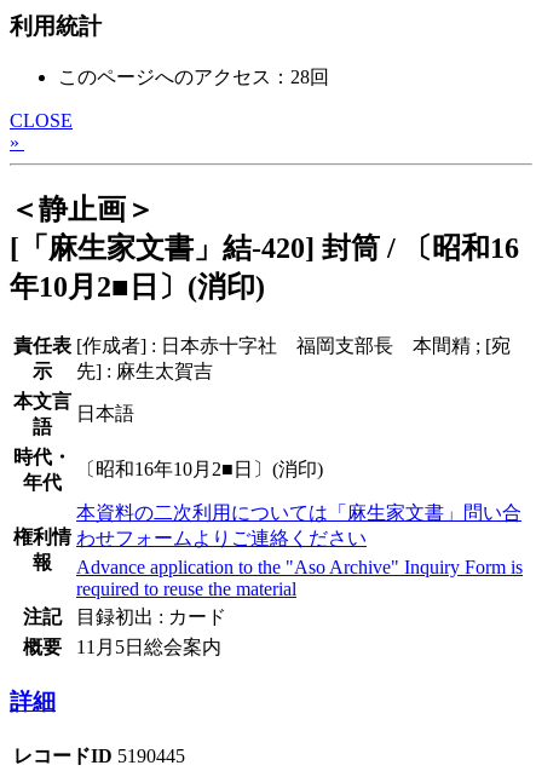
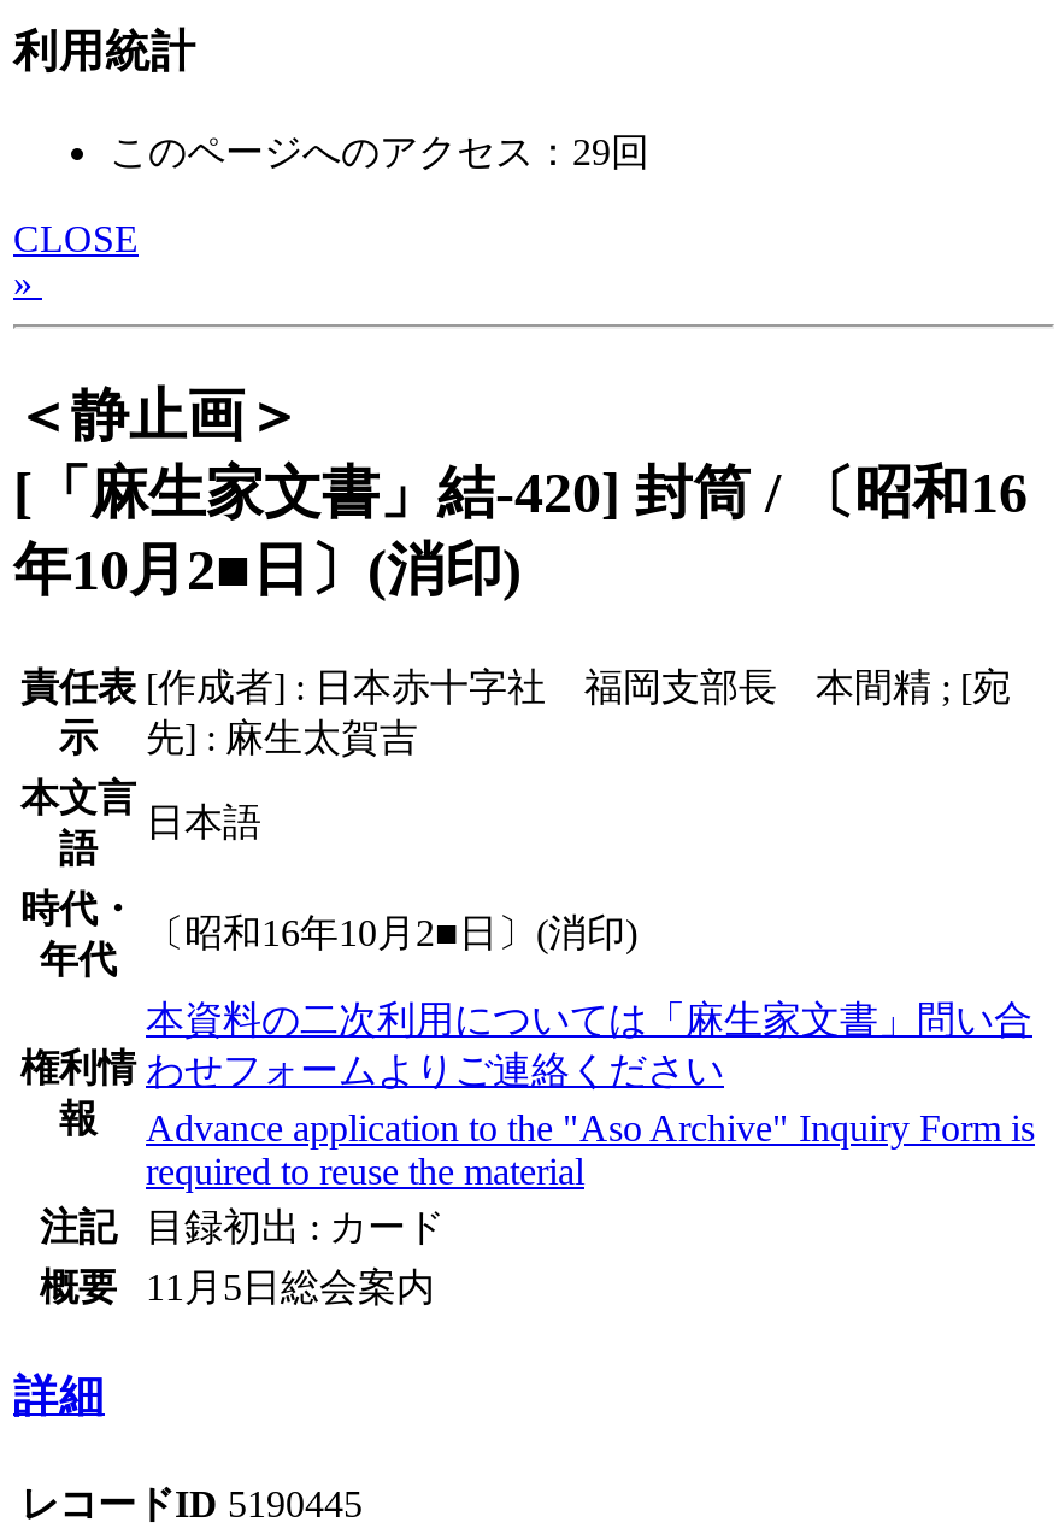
[58,66,329,87] このページへのアクセス：28回 -> [110,131,649,172] このページへのアクセス：29回

